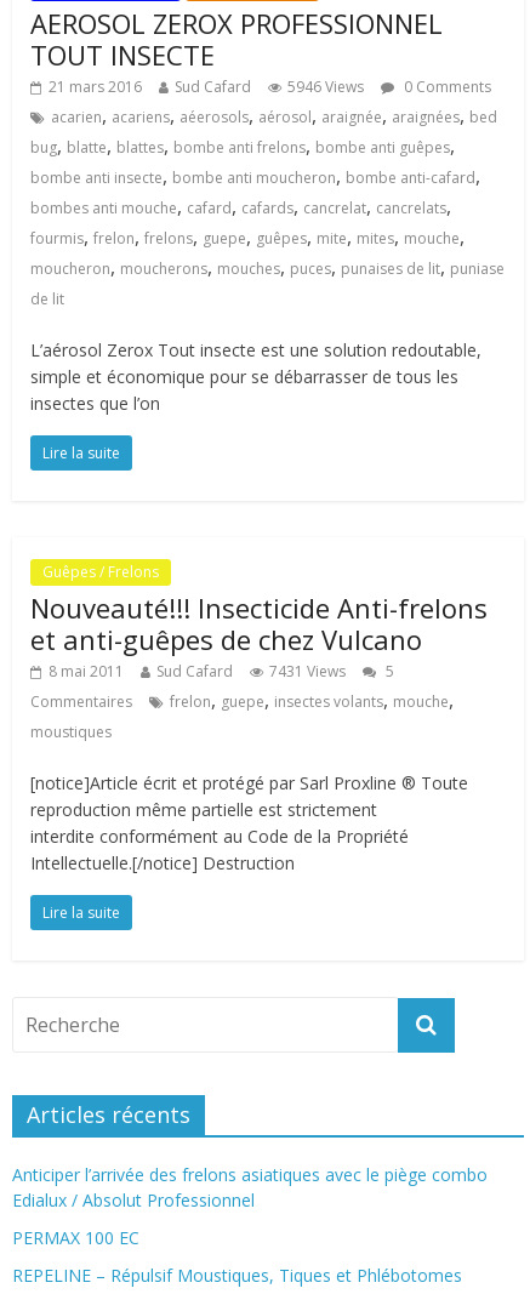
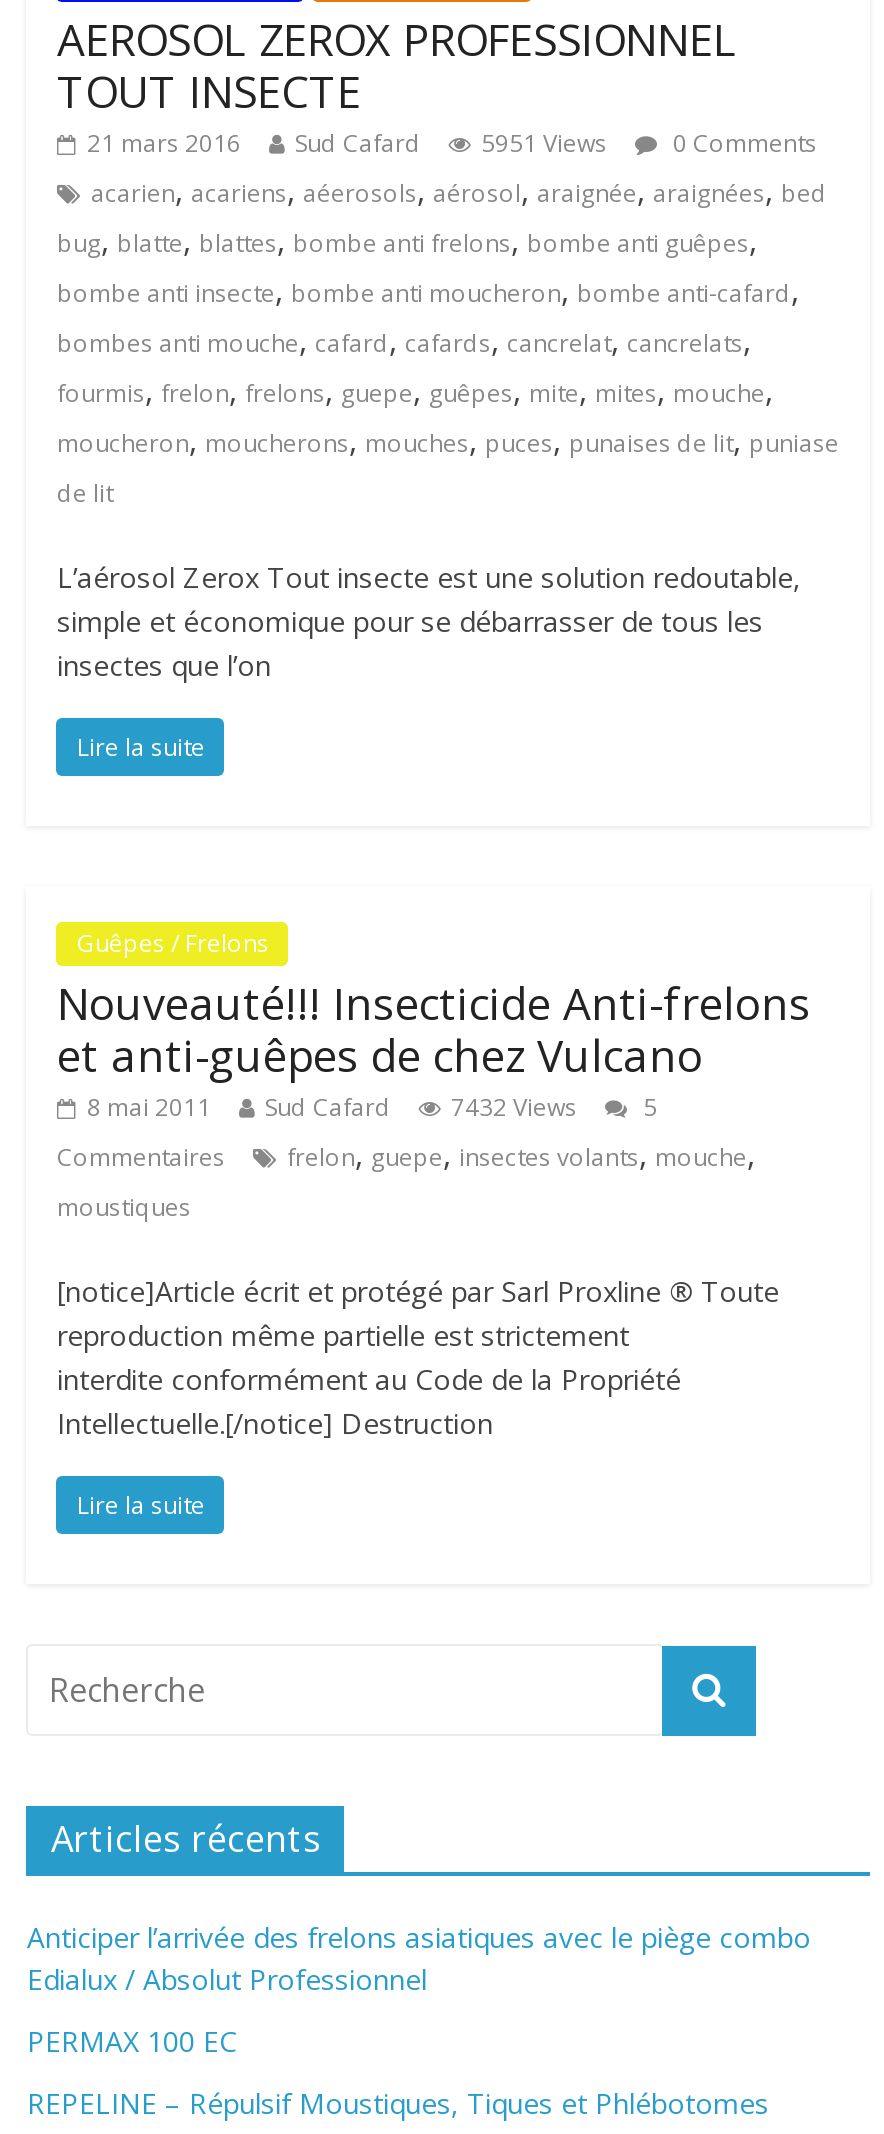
[49,77,492,97] 21 mars 2016 Sud Cafard 5946 Views 0 Comments -> [87,126,817,160] 21 mars 2016 Sud Cafard 5951 Views 0 Comments
[49,661,395,682] 8 mai 2011 Sud Cafard 7431 Views 5 -> [87,1090,657,1124] 8 mai 2011 Sud Cafard 7432 Views 5

